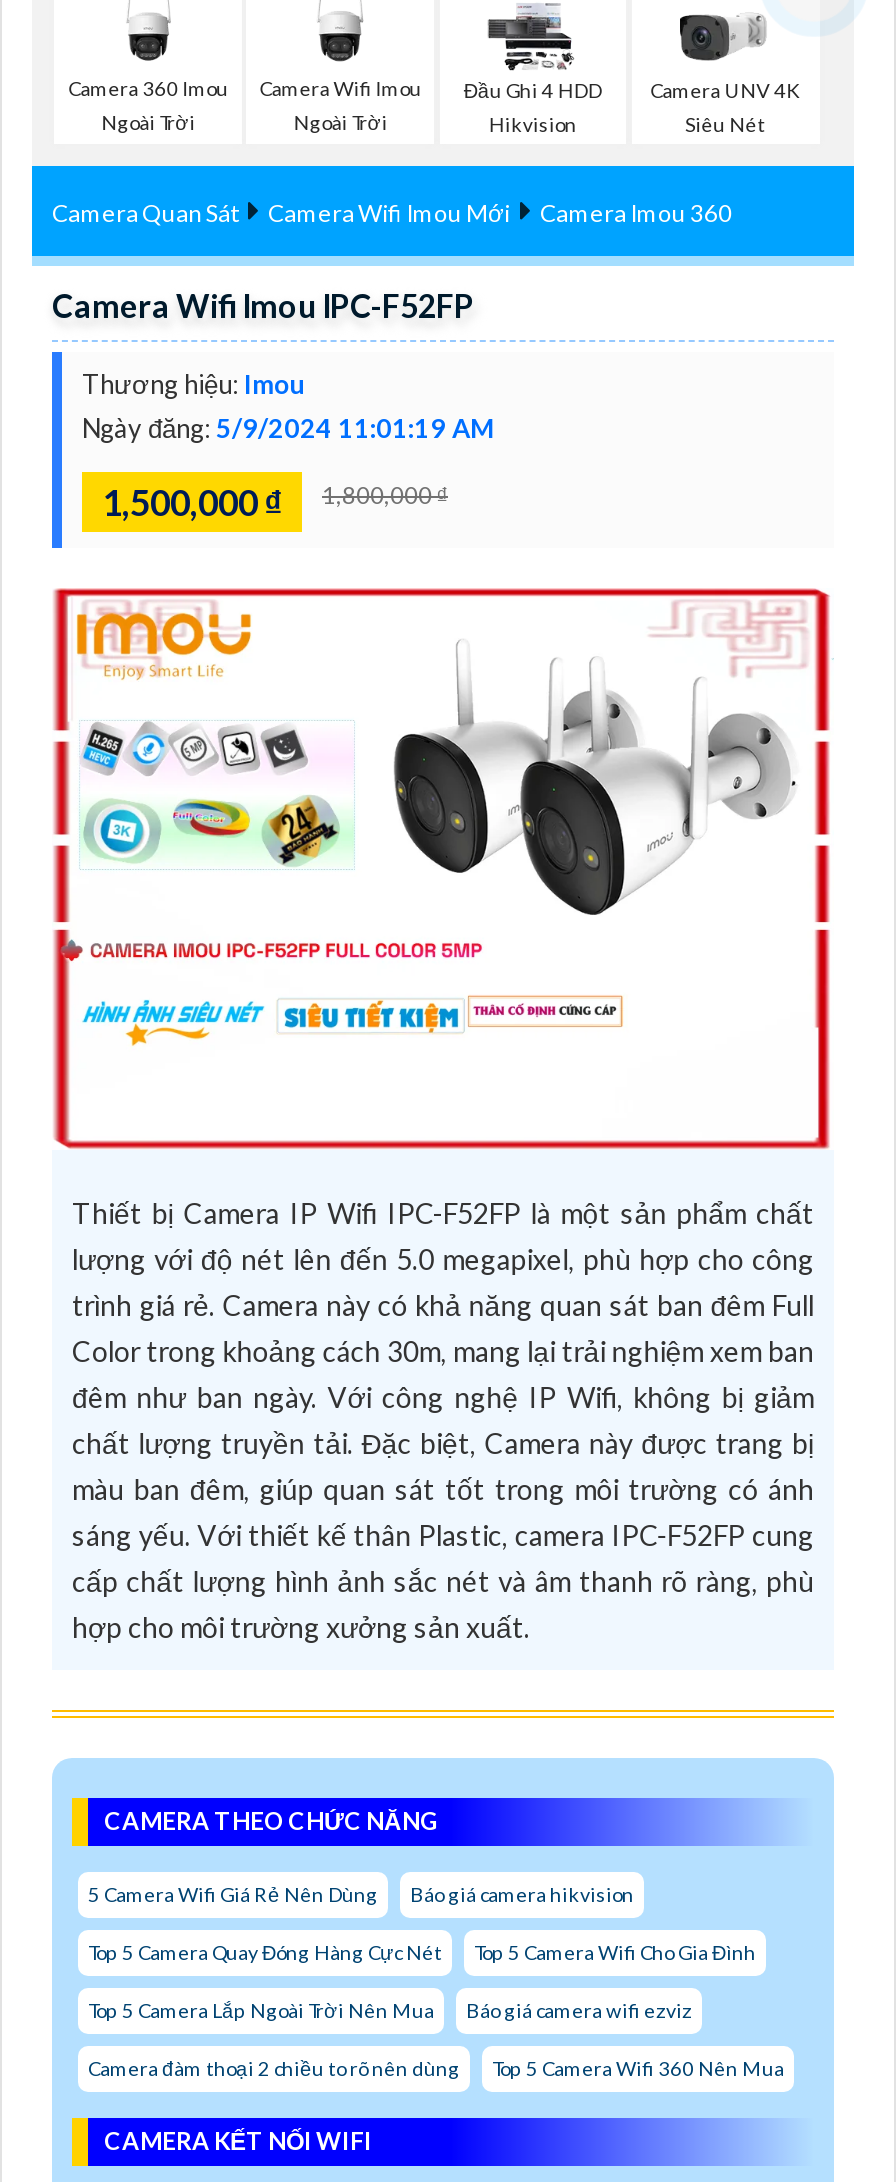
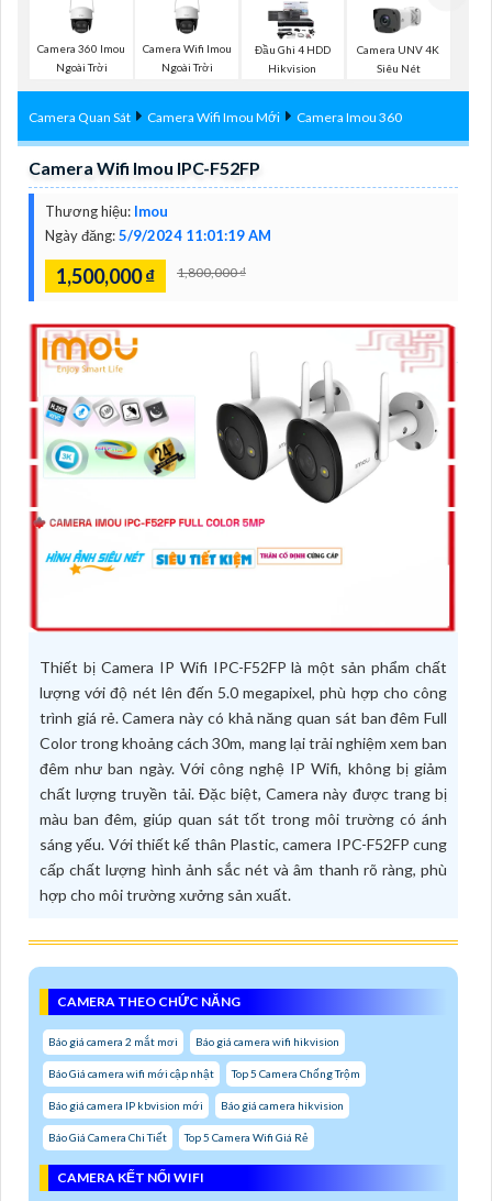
[88,1882,378,1906] 5 Camera Wifi Giá Rẻ Nên Dùng -> [48,1035,360,1112] Báo giá camera 2 mắt mơi | Báo giá camera wifi hikvision | Báo Giá camera wifi mới cập nhật | Top 5 Camera Chống Trộm | Báo giá camera IP kbvision mới
moved [410,1882,634,1906] -> [221,1099,344,1112]: Báo giá camera hikvision
[88,1940,784,2080] Top 5 Camera Quay Đóng Hàng Cực Nét | Top 5 Camera Wifi Cho Gia Đình | Top 5 Camera Lắp Ngoài Trời Nên Mua | Báo giá camera wifi ezviz | Camera đàm thoại 2 chiều to rõ nên dùng | Top 5 Camera Wifi 360 Nên Mua -> [48,1131,309,1144] Báo Giá Camera Chi Tiết | Top 5 Camera Wifi Giá Rẻ

